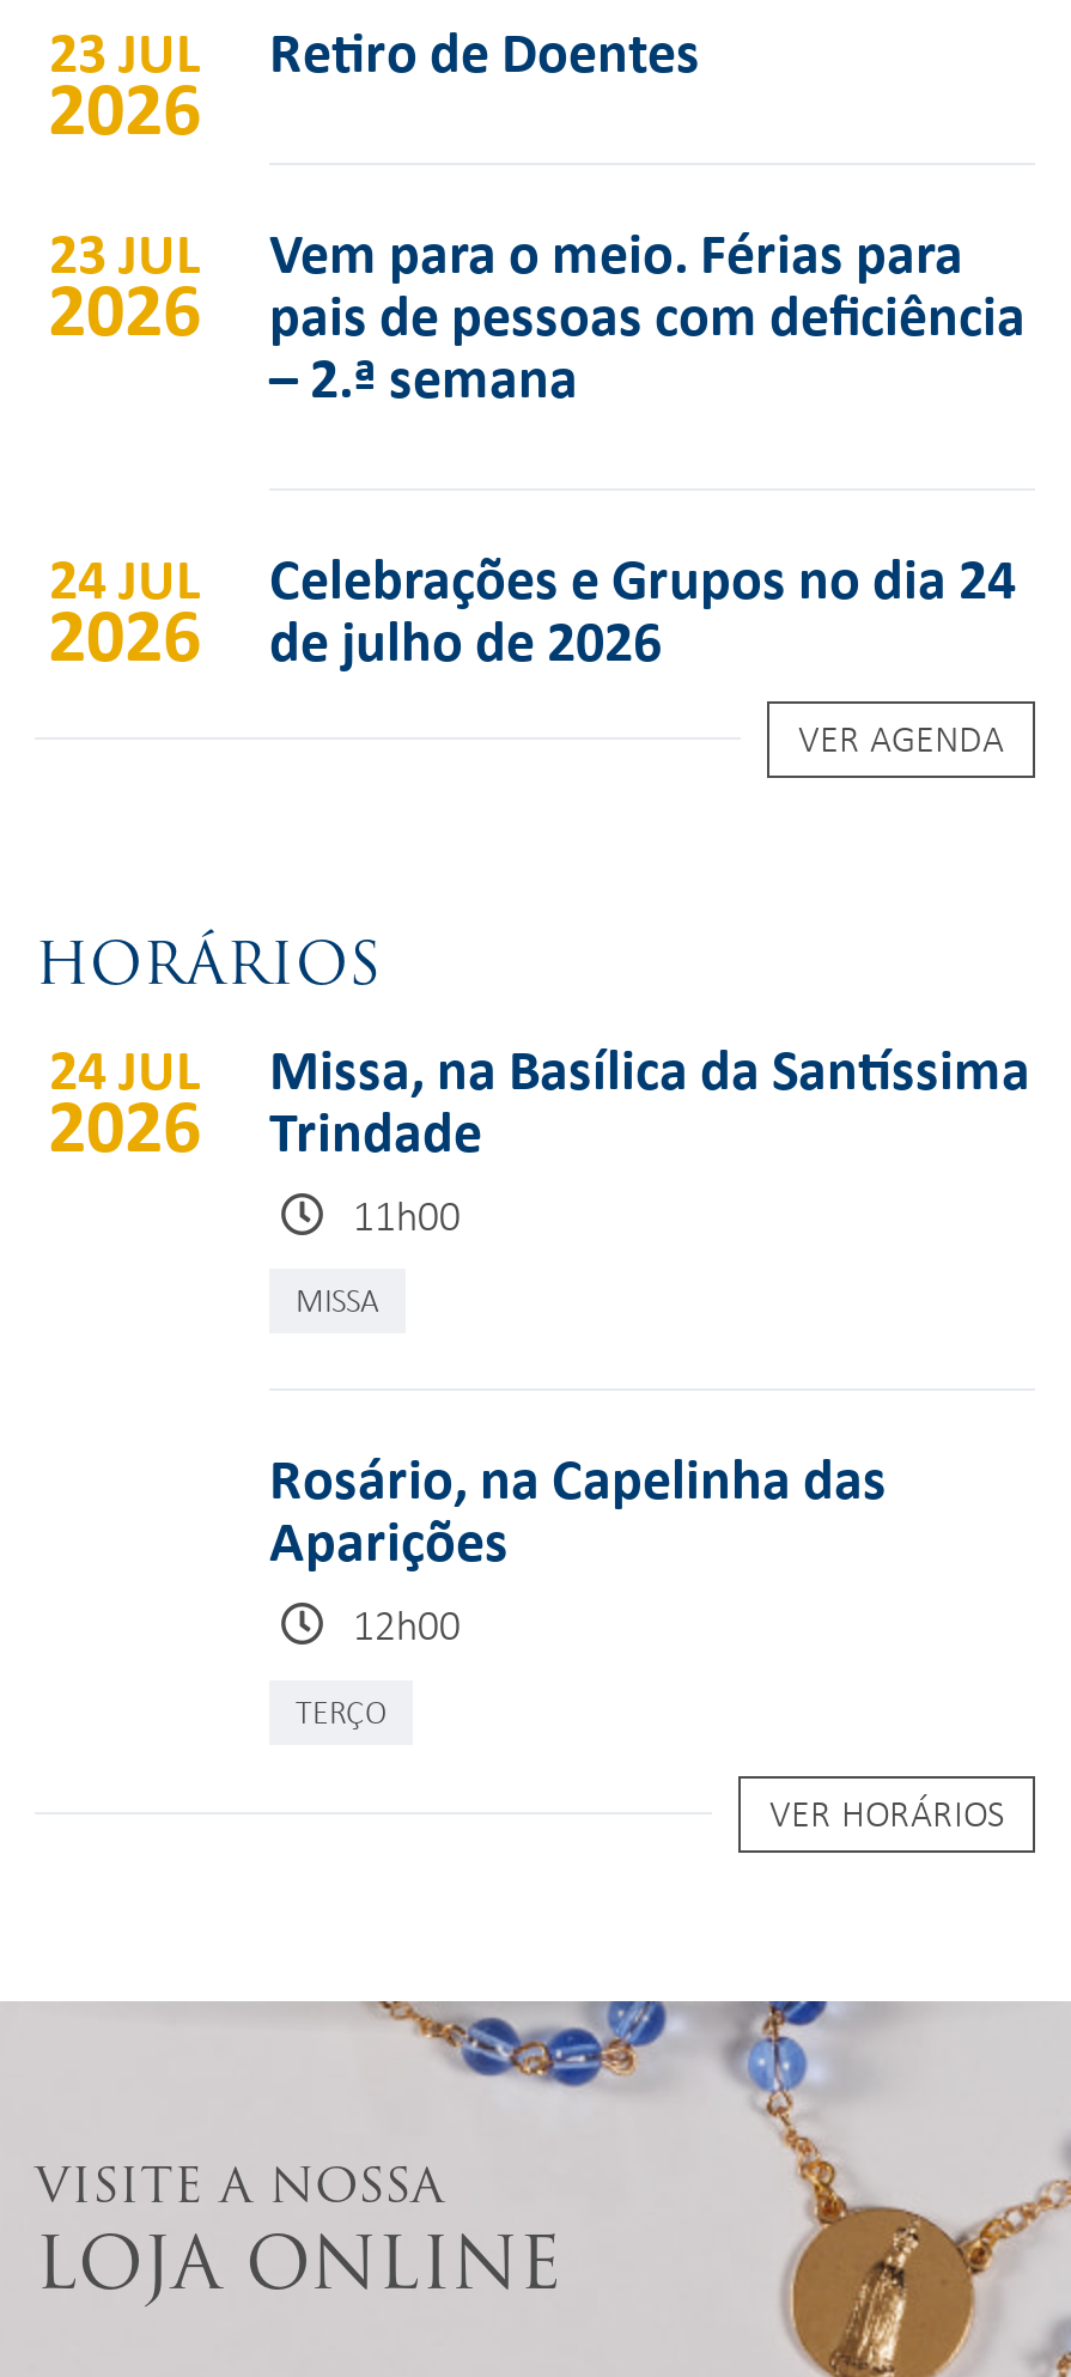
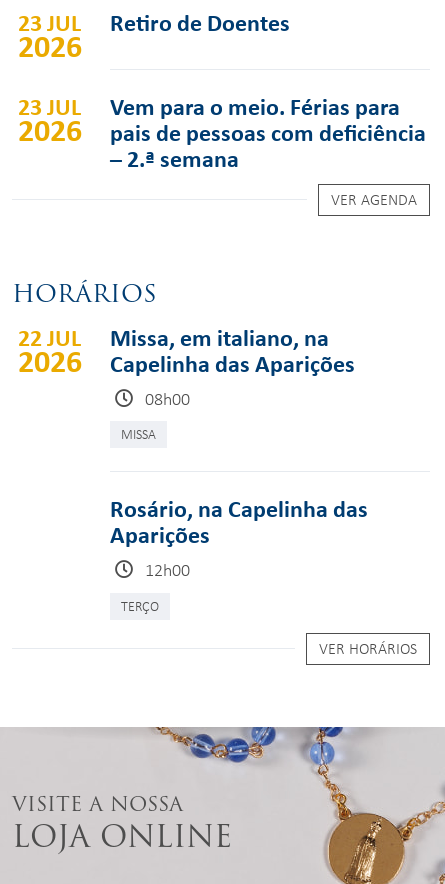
[48,538,201,682] 24 JUL | 2026 -> none
[269,538,1016,677] Celebrações e Grupos no dia 24 | de julho de 2026 -> none
[49,1029,200,1106] 24 JUL -> [18,321,81,353] 22 JUL
[269,1029,1030,1242] Missa, na Basílica da Santíssima | Trindade | 11h00 -> [110,321,355,410] Missa, em italiano, na | Capelinha das Aparições | 08h00

